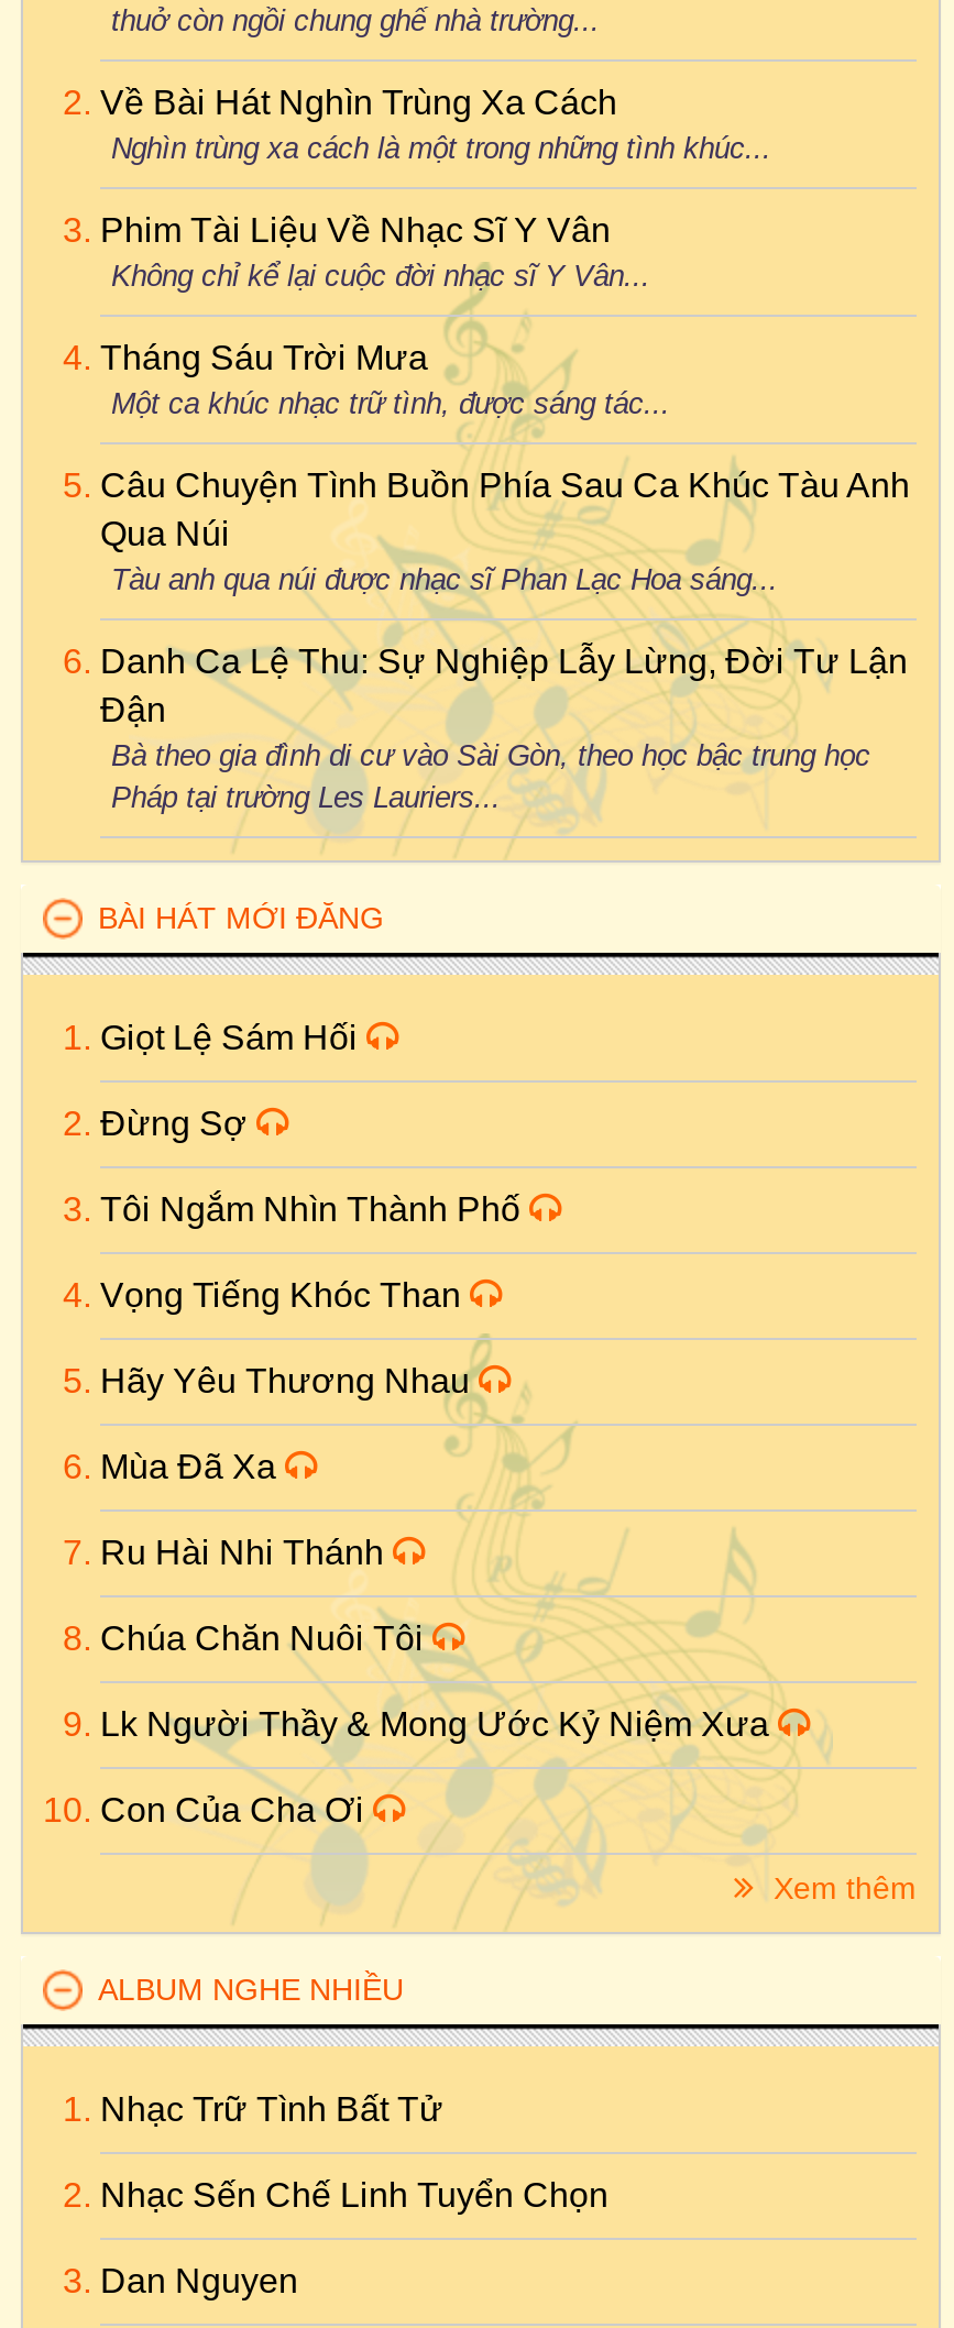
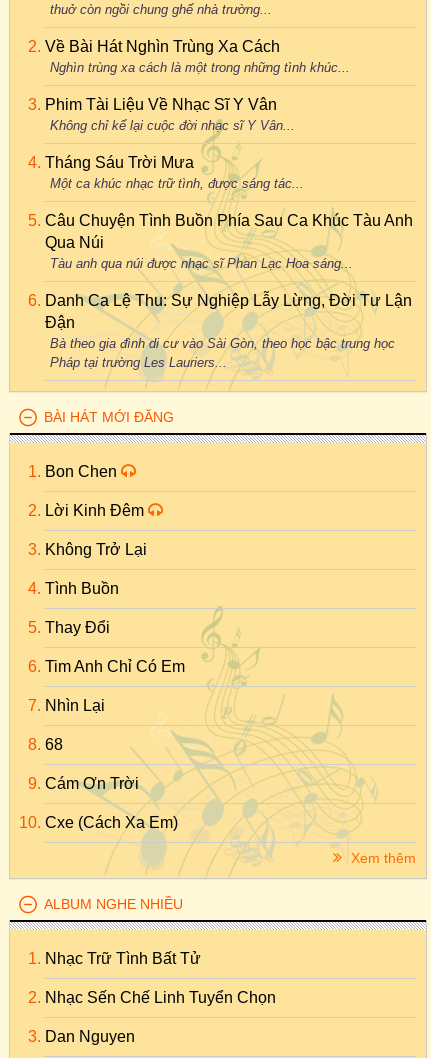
[100,1019,366,1056] Giọt Lệ Sám Hối -> [45,463,121,480] Bon Chen
[100,1105,256,1142] Đừng Sợ -> [45,502,148,519] Lời Kinh Đêm
[100,1190,529,1228] Tôi Ngắm Nhìn Thành Phố -> [45,541,147,558] Không Trở Lại
[100,1276,470,1314] Vọng Tiếng Khóc Than -> [45,580,119,597] Tình Buồn
[100,1362,479,1399] Hãy Yêu Thương Nhau -> [45,619,110,636] Thay Đổi
[100,1448,285,1485] Mùa Đã Xa -> [45,658,185,675] Tim Anh Chỉ Có Em
[100,1534,393,1571] Ru Hài Nhi Thánh -> [45,697,105,714] Nhìn Lại
[100,1619,432,1657] Chúa Chăn Nuôi Tôi -> [45,736,63,753] 68
[100,1705,778,1743] Lk Người Thầy & Mong Ước Kỷ Niệm Xưa -> [45,775,139,792] Cám Ơn Trời
[100,1791,373,1829] Con Của Cha Ơi -> [45,814,178,831] Cxe (Cách Xa Em)

